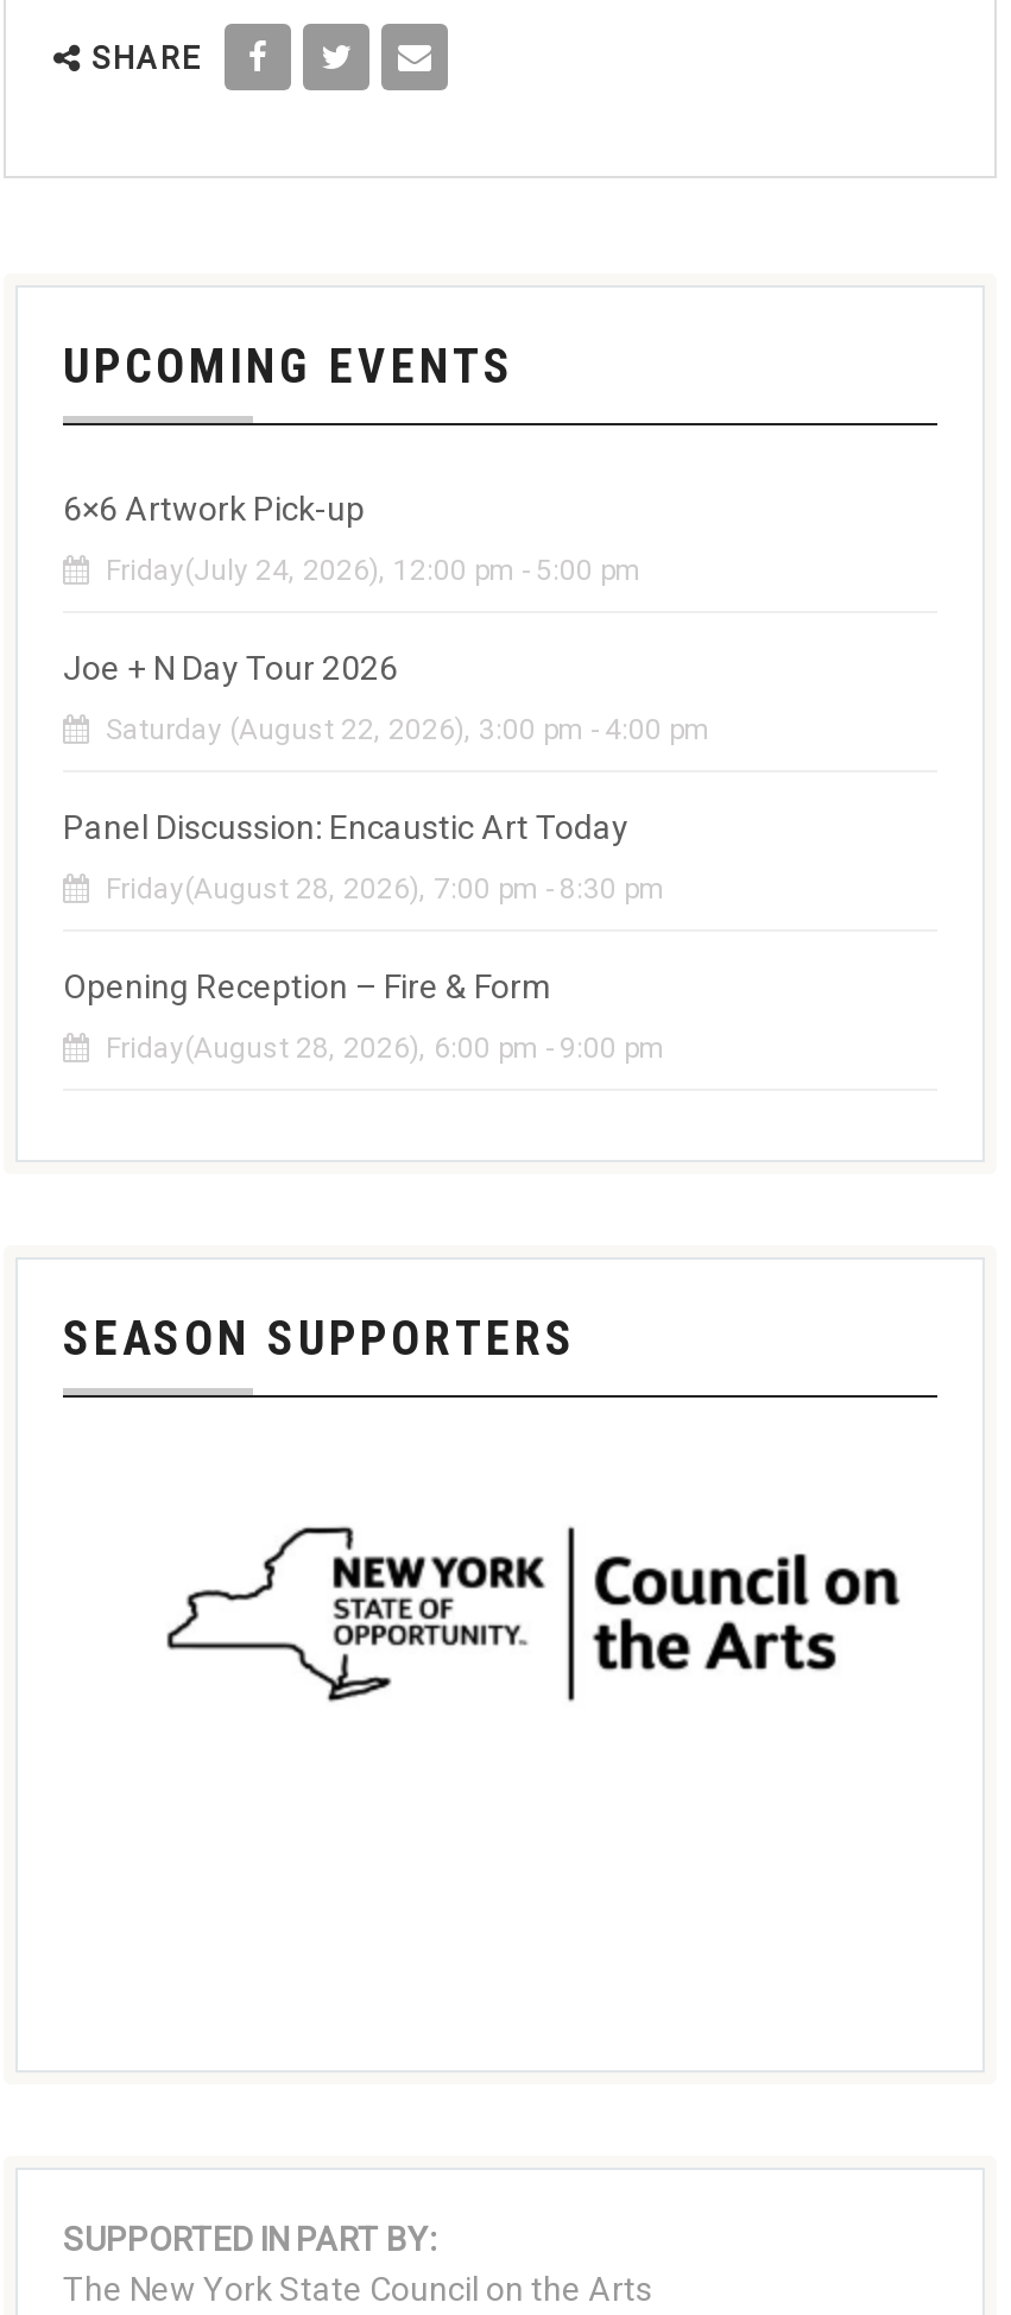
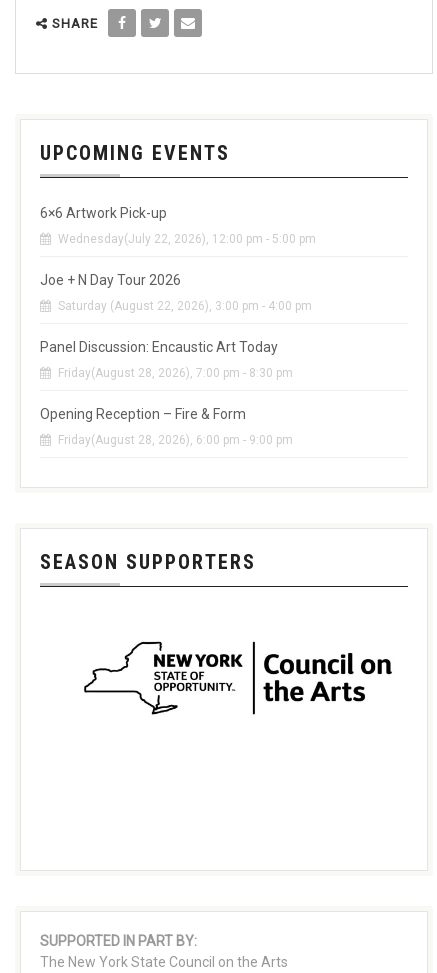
[99,553,640,586] Friday(July 24, 2026), 12:00 pm - 5:00 pm -> [55,232,316,246] Wednesday(July 22, 2026), 12:00 pm - 5:00 pm

